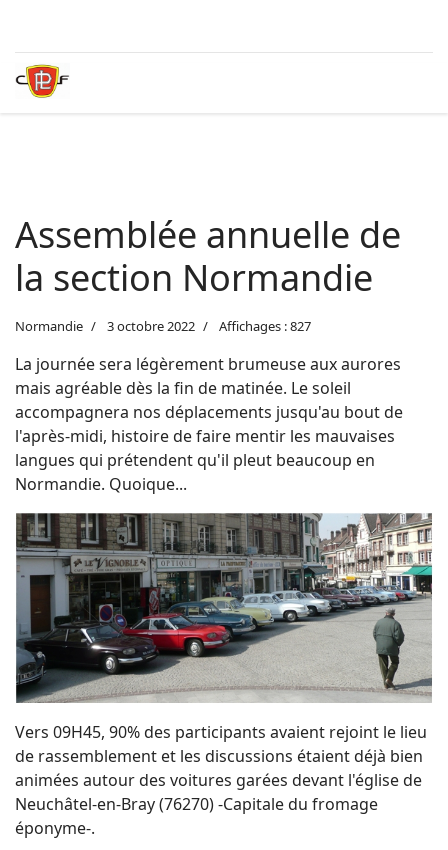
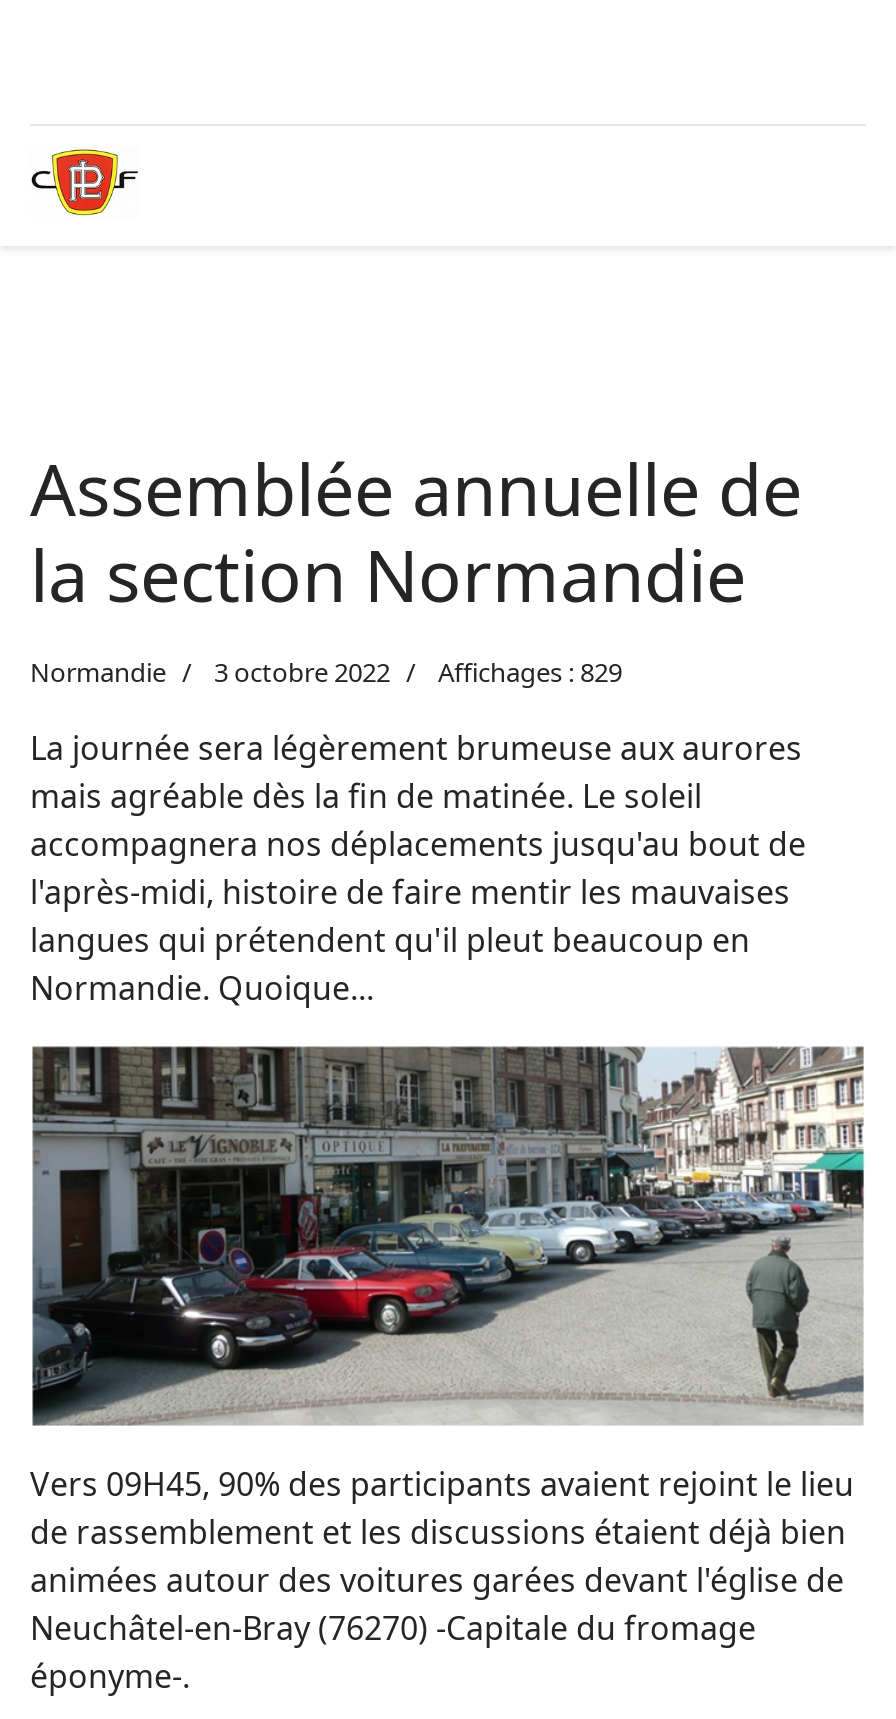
[15,317,311,335] Normandie 3 octobre 2022 Affichages : 827 -> [30,654,622,690] Normandie 3 octobre 2022 Affichages : 829

